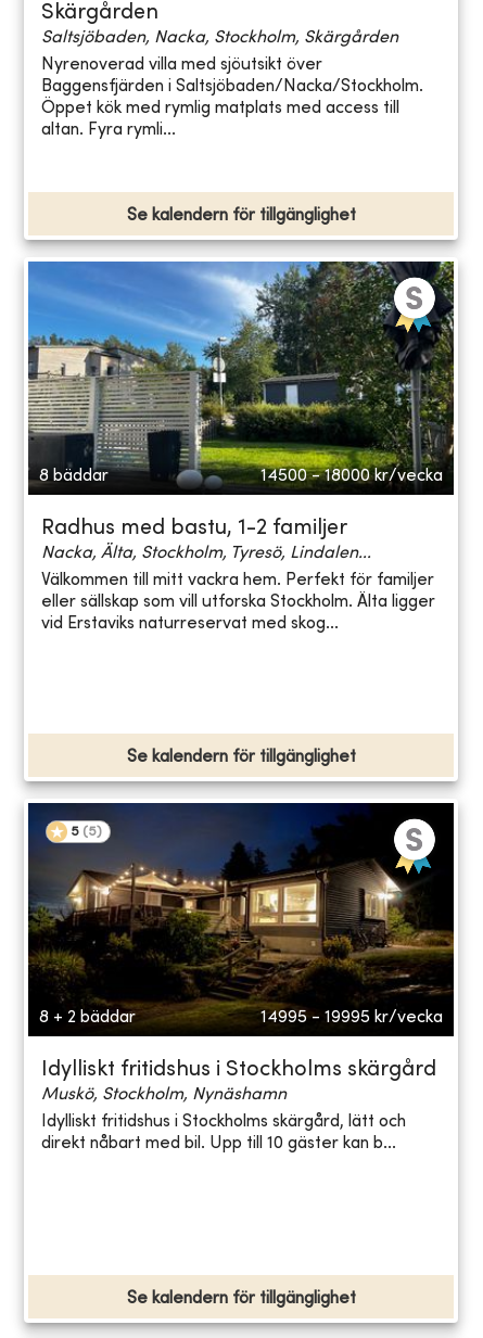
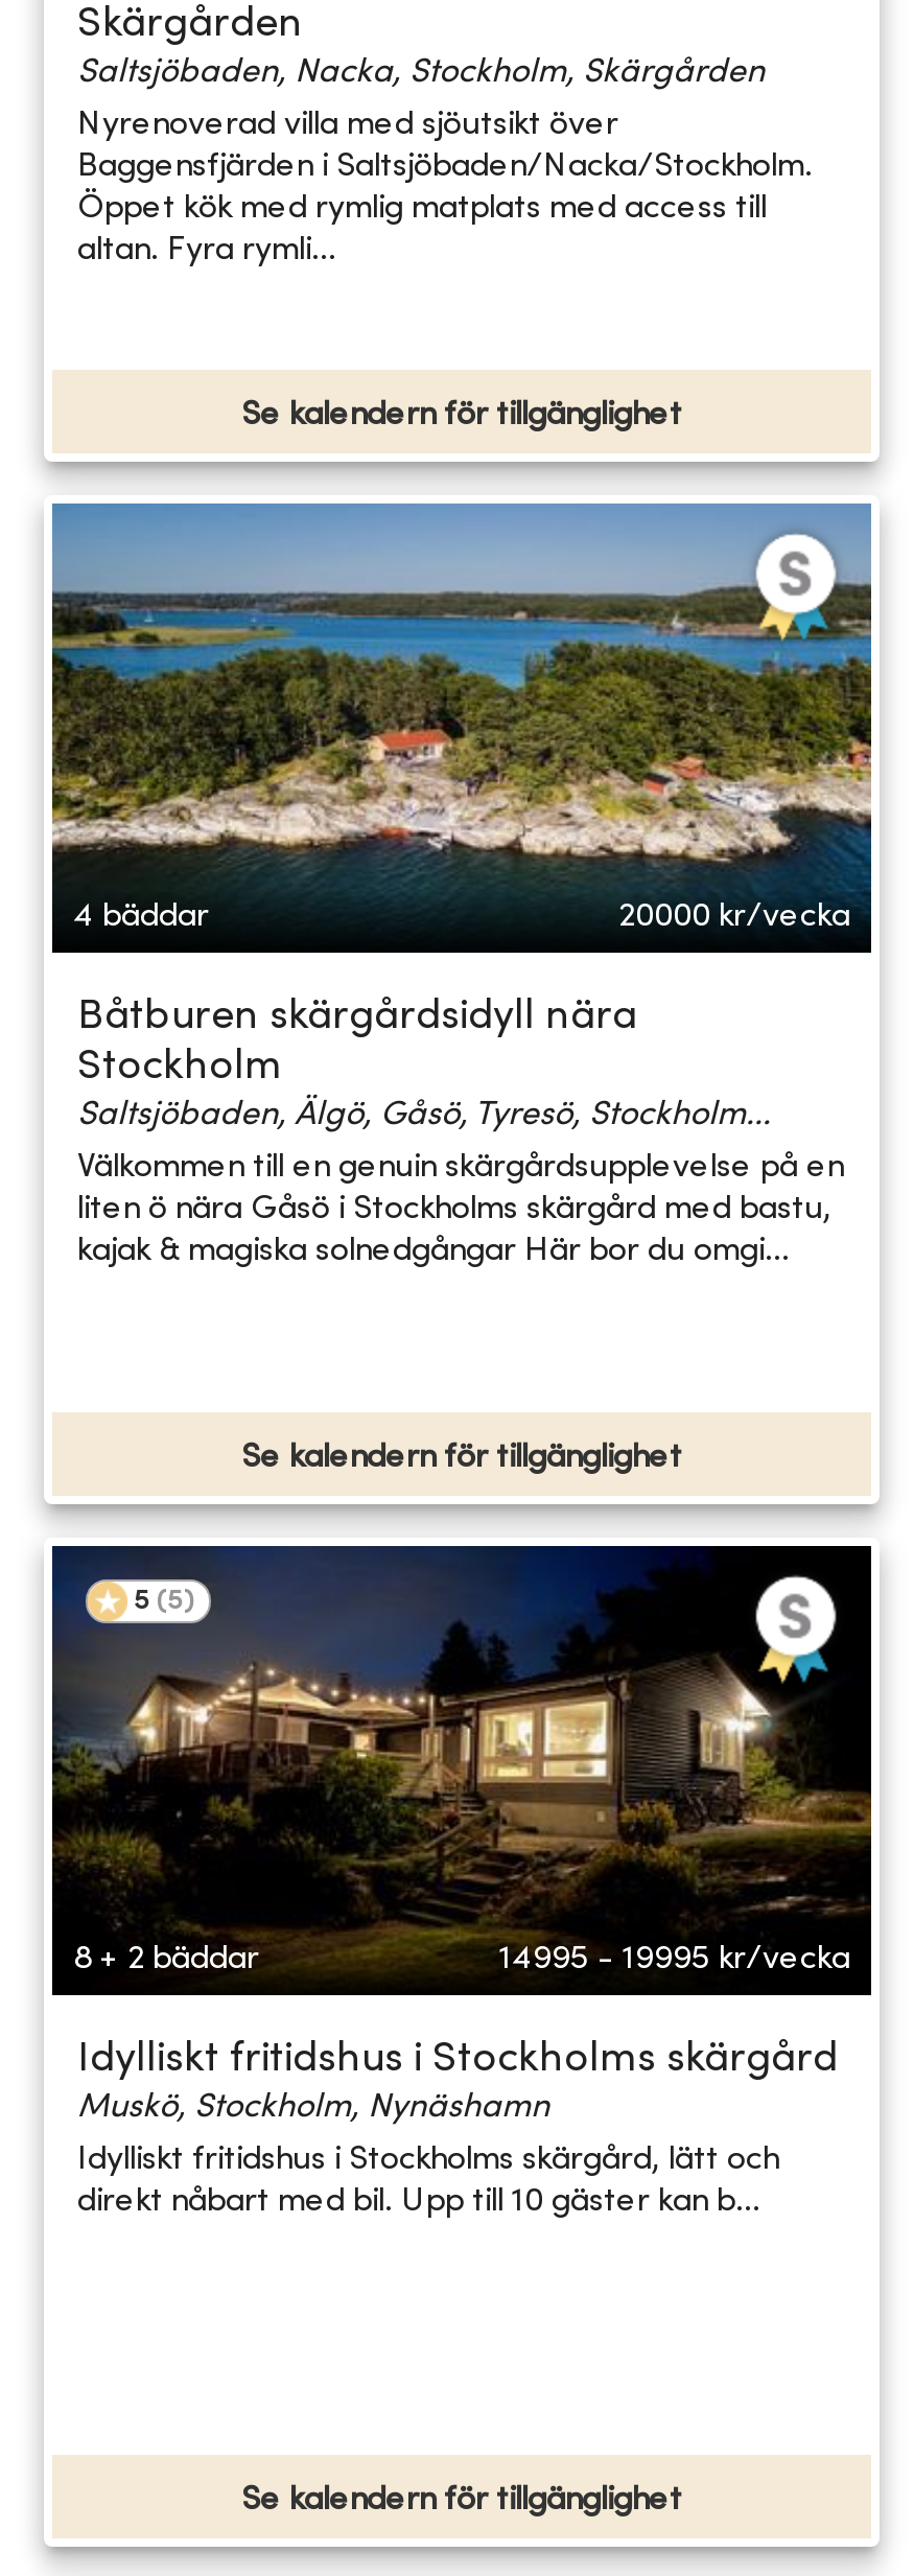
[27,260,455,486] [image] | 8 bäddar | 14500 - 18000 kr/vecka -> [50,501,873,934] [image] | 4 bäddar | 20000 kr/vecka
[41,518,371,562] Radhus med bastu, 1-2 familjer | Nacka, Älta, Stockholm, Tyresö, Lindalen... -> [77,998,771,1132] Båtburen skärgårdsidyll nära | Stockholm | Saltsjöbaden, Älgö, Gåsö, Tyresö, Stockholm...
[41,572,435,633] Välkommen till mitt vackra hem. Perfekt för familjer | eller sällskap som vill utforska Stockholm. Älta ligger | vid Erstaviks naturreservat med skog... -> [77,1152,844,1269] Välkommen till en genuin skärgårdsupplevelse på en | liten ö nära Gåsö i Stockholms skärgård med bastu, | kajak & magiska solnedgångar Här bor du omgi...

